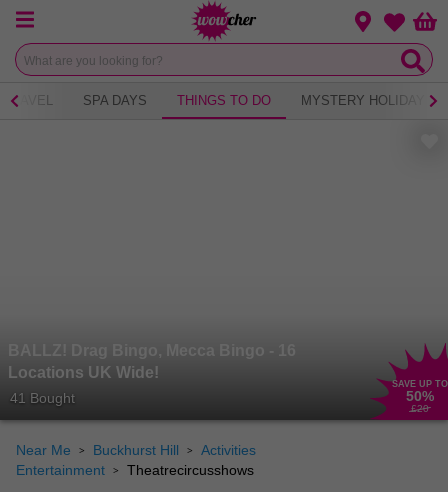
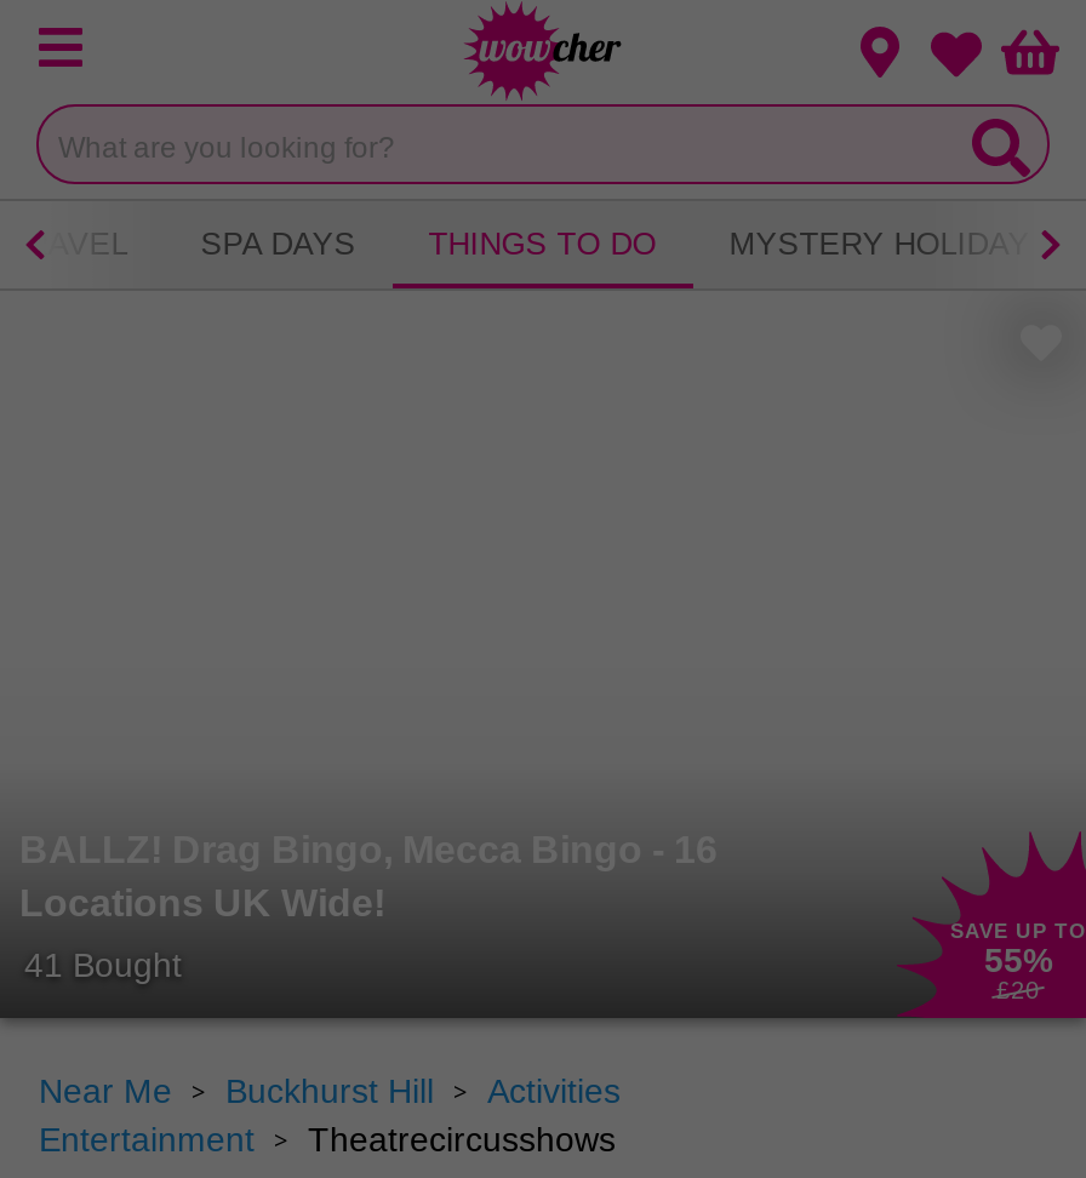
[406,388,434,404] 50% -> [984,940,1052,979] 55%

